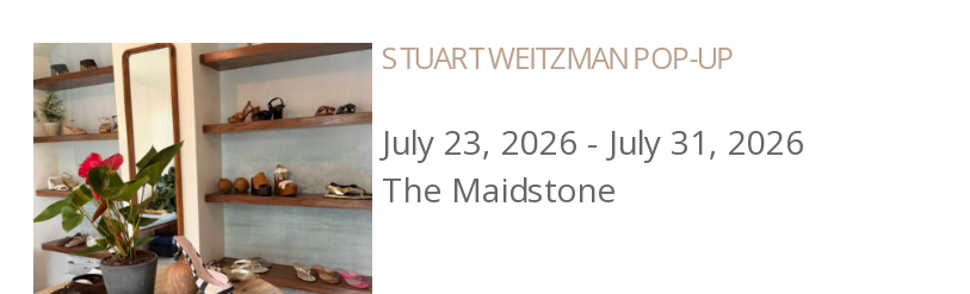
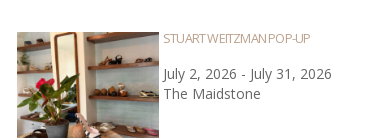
[382,118,804,164] July 23, 2026 - July 31, 2026 -> [163,64,332,83] July 2, 2026 - July 31, 2026

